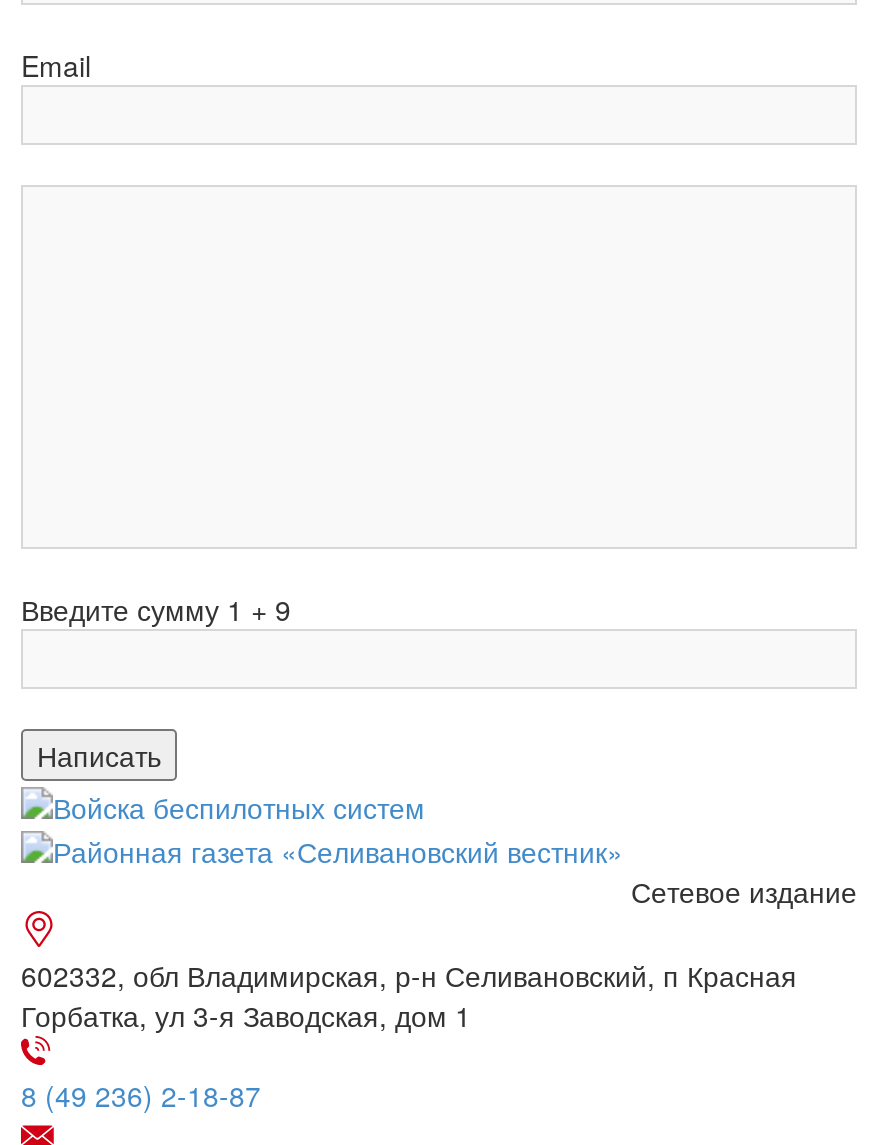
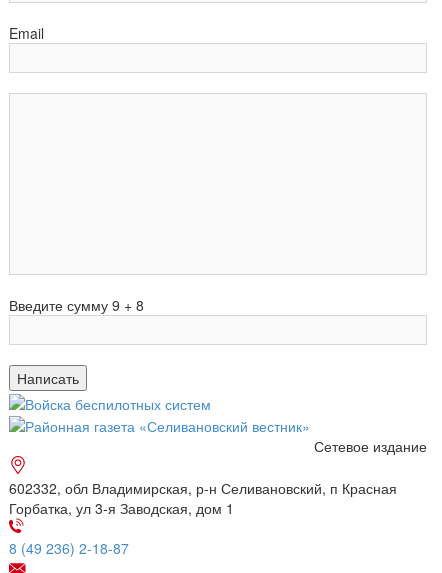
[21,590,291,630] Введите сумму 1 + 9 -> [9,295,144,315] Введите сумму 9 + 8

